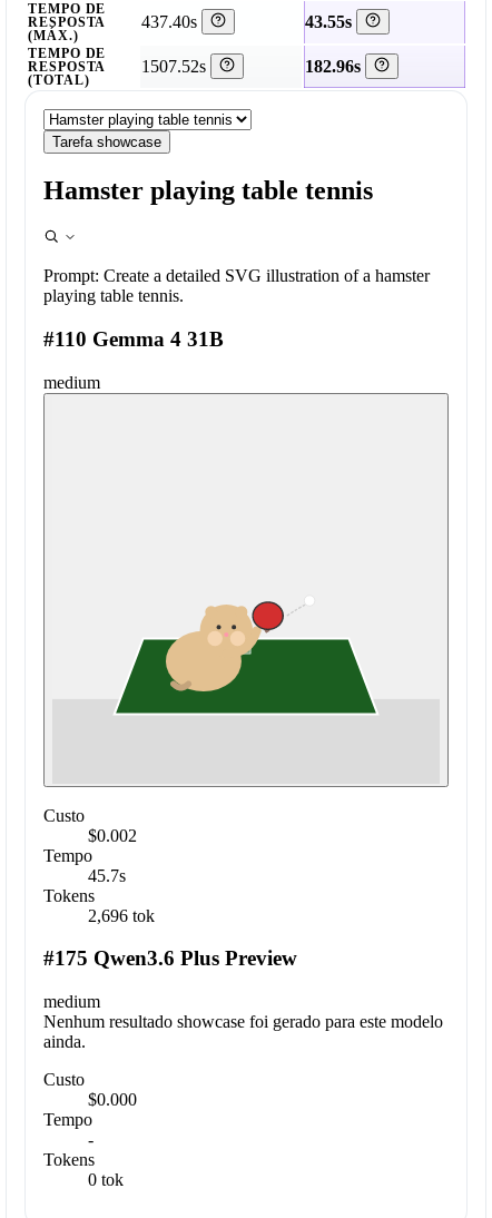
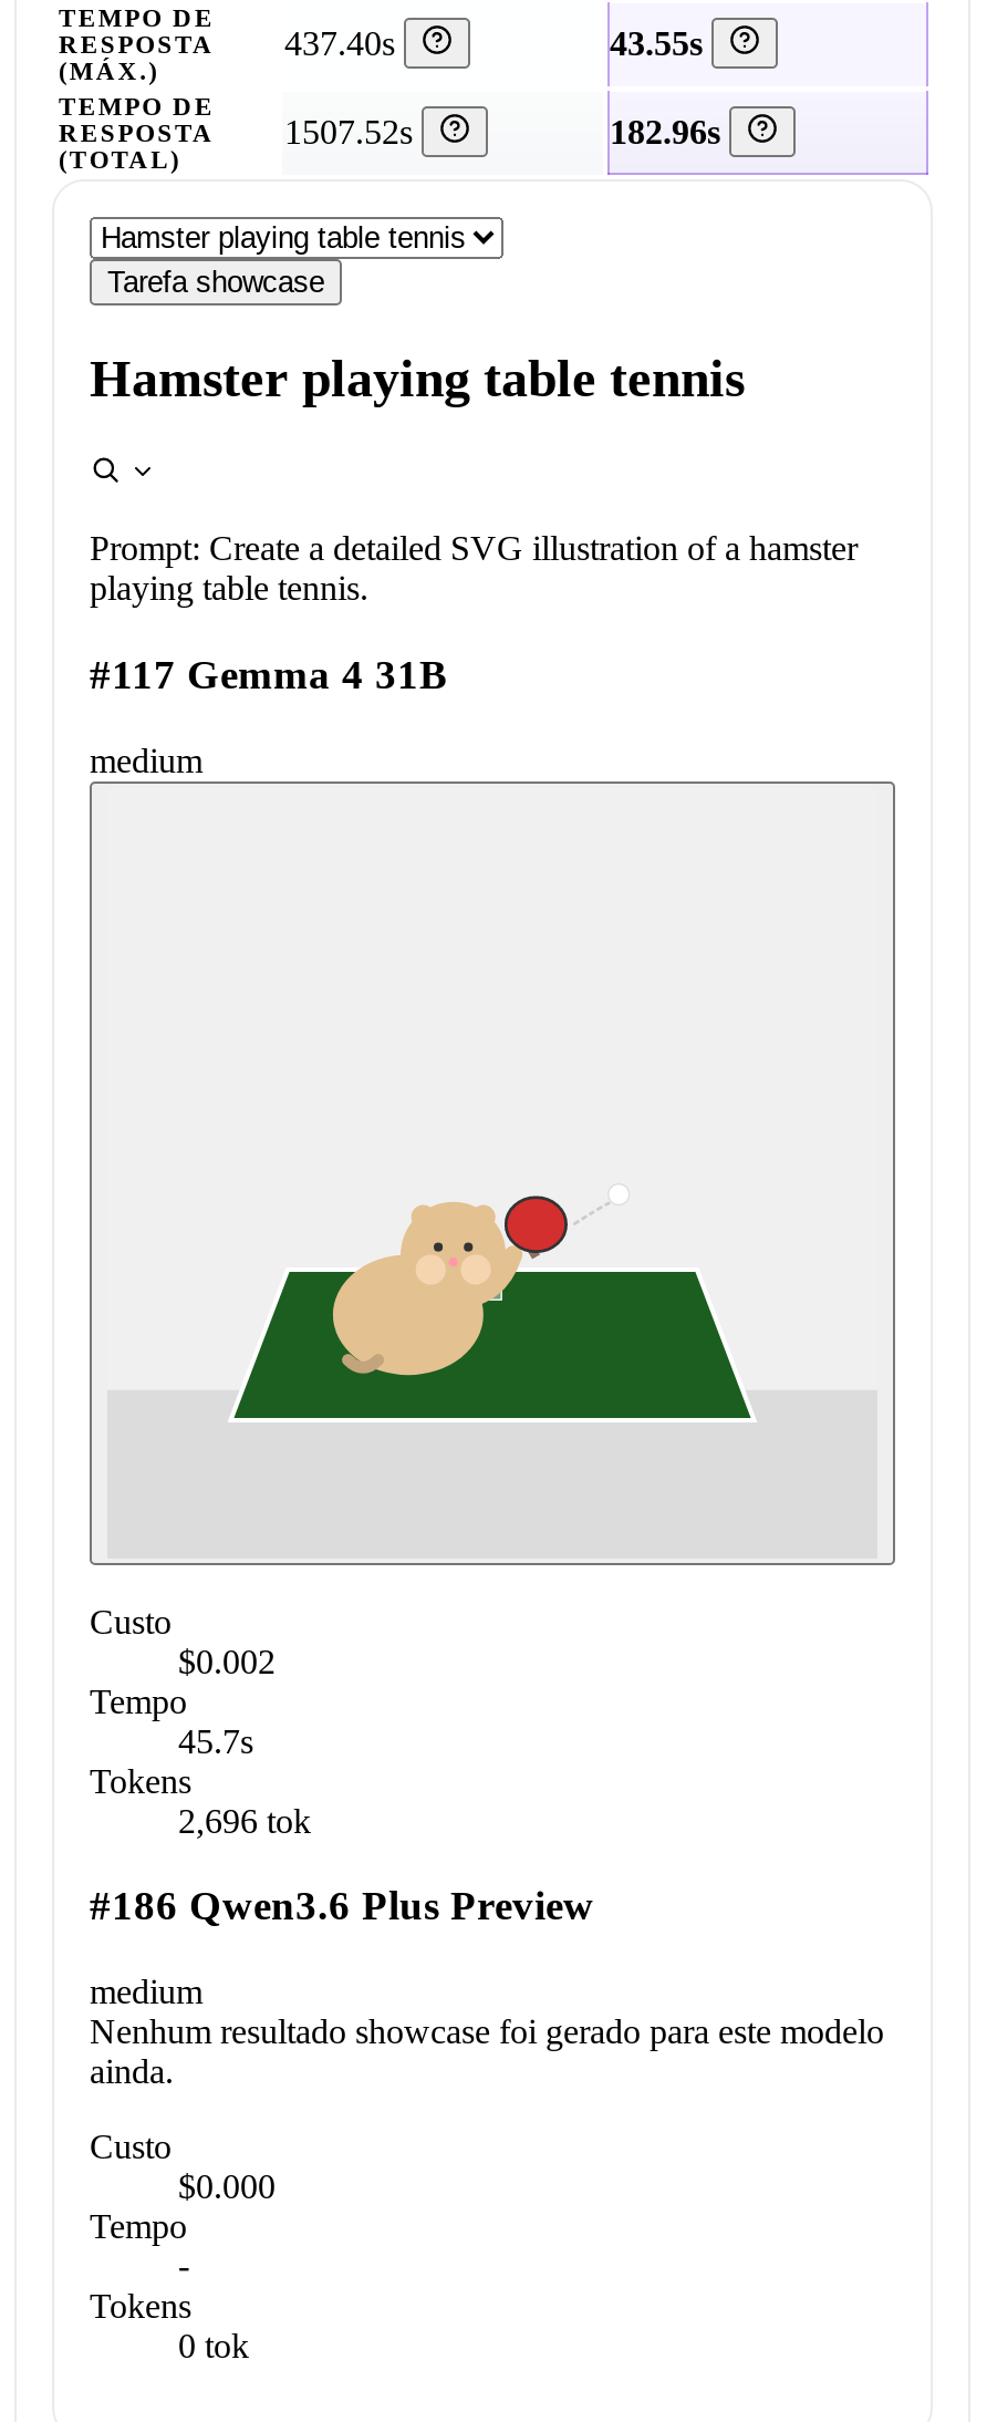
[43,327,224,351] #110 Gemma 4 31B -> [90,651,448,697] #117 Gemma 4 31B
[43,947,297,970] #175 Qwen3.6 Plus Preview -> [90,1882,594,1929] #186 Qwen3.6 Plus Preview

